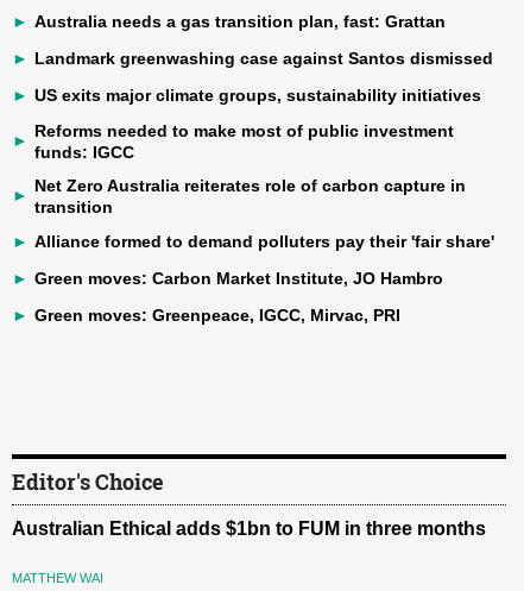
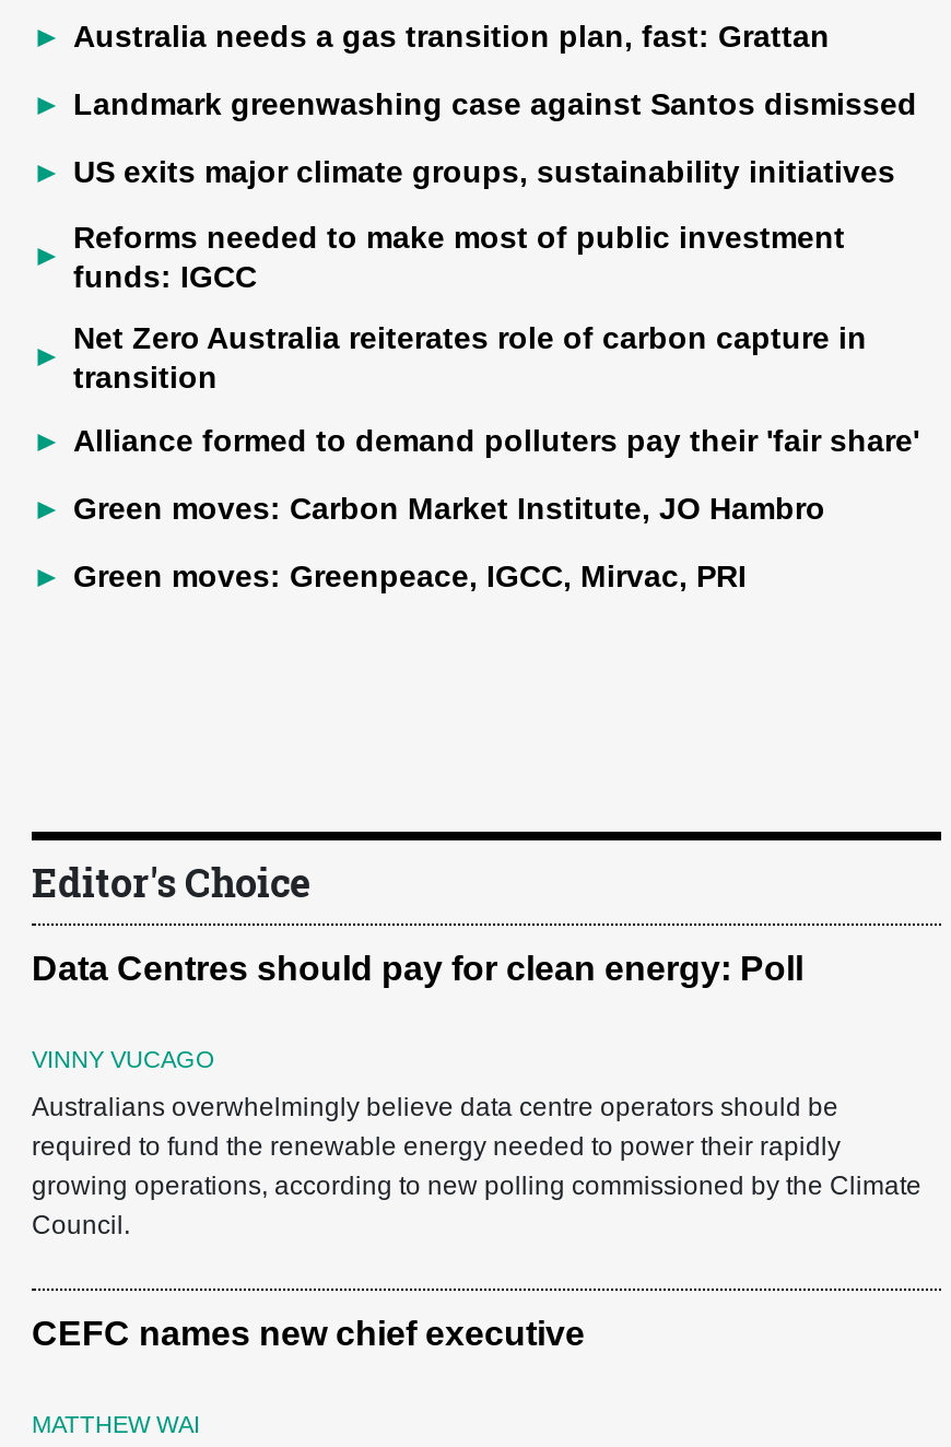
[12,518,486,539] Australian Ethical adds $1bn to FUM in three months -> [32,950,921,1352] Data Centres should pay for clean energy: Poll | VINNY VUCAGO | Australians overwhelmingly believe data centre operators should be | required to fund the renewable energy needed to power their rapidly | growing operations, according to new polling commissioned by the Climate | Council. | CEFC names new chief executive

